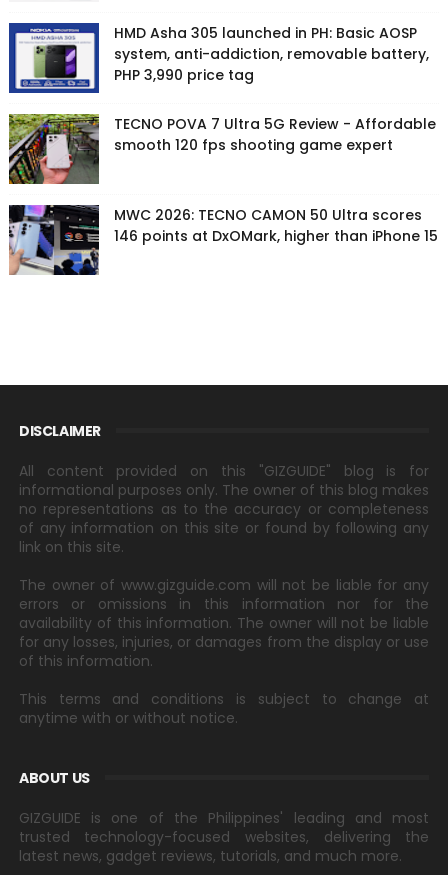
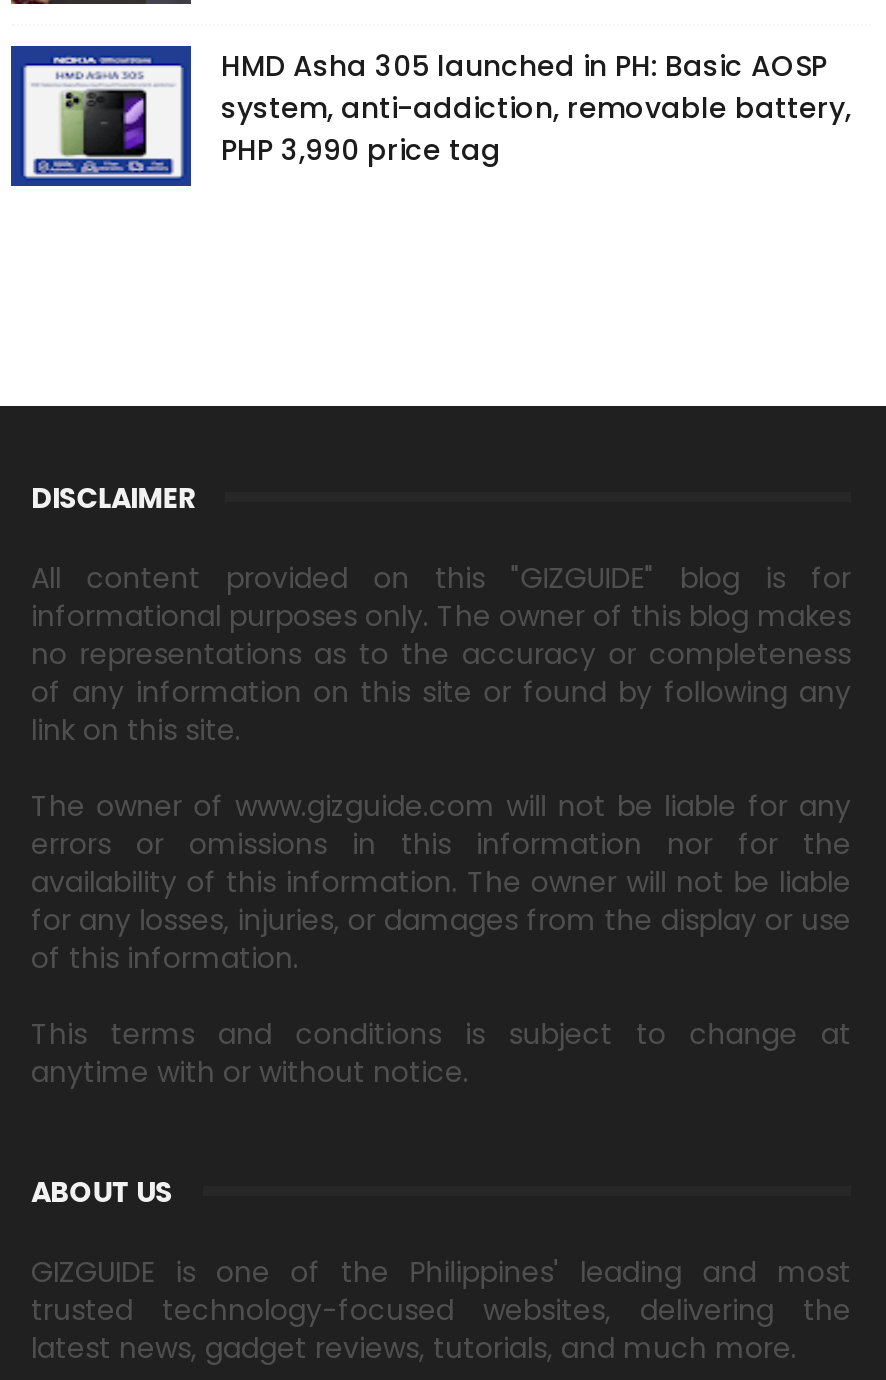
[8,113,438,246] [image] | TECNO POVA 7 Ultra 5G Review - Affordable | smooth 120 fps shooting game expert | MWC 2026: TECNO CAMON 50 Ultra scores | 146 points at DxOMark, higher than iPhone 15 -> none
[8,204,100,276] [image] -> none

